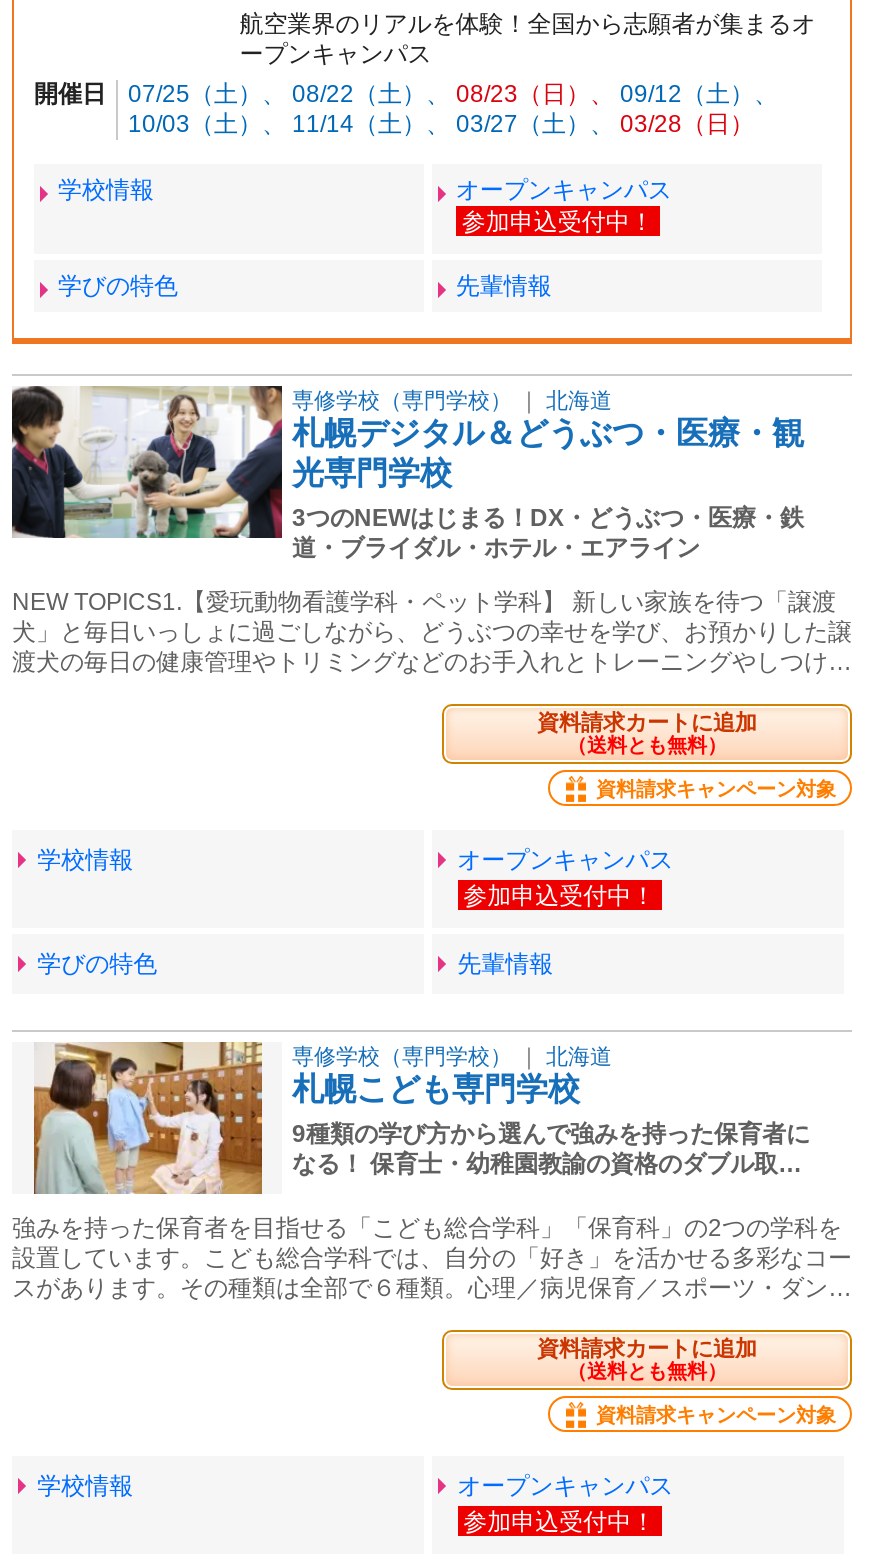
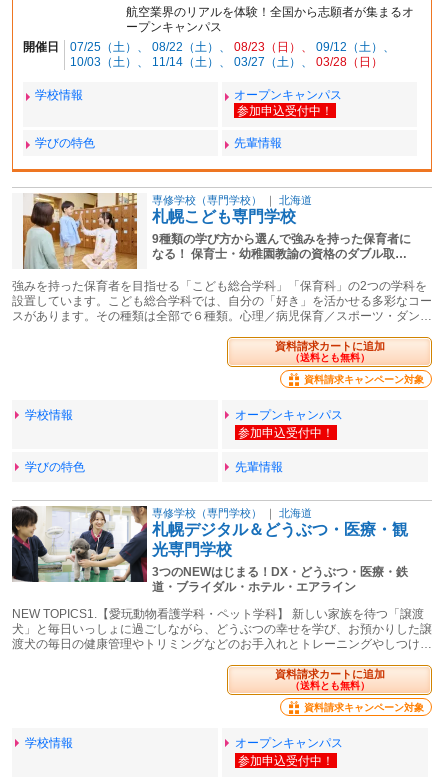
moved [10,384,804,562] -> [11,505,408,594]: [image] | 札幌デジタル＆どうぶつ・医療・観 | 光専門学校 | 3つのNEWはじまる！DX・どうぶつ・医療・鉄 | 道・ブライダル・ホテル・エアライン
moved [12,588,852,676] -> [12,607,432,651]: NEW TOPICS1.【愛玩動物看護学科・ペット学科】 新しい家族を待つ「譲渡 | 犬」と毎日いっしょに過ごしながら、どうぶつの幸せを学び、お預かりした譲 | 渡犬の毎日の健康管理やトリミングなどのお手入れとトレーニングやしつけ…
moved [12,1042,810,1196] -> [12,193,411,270]: [image] | 札幌こども専門学校 | 9種類の学び方から選んで強みを持った保育者に | なる！ 保育士・幼稚園教諭の資格のダブル取…
moved [12,1214,852,1302] -> [12,279,432,323]: 強みを持った保育者を目指せる「こども総合学科」「保育科」の2つの学科を | 設置しています。こども総合学科では、自分の「好き」を活かせる多彩なコー | スがあります。その種類は全部で６種類。心理／病児保育／スポーツ・ダン…

